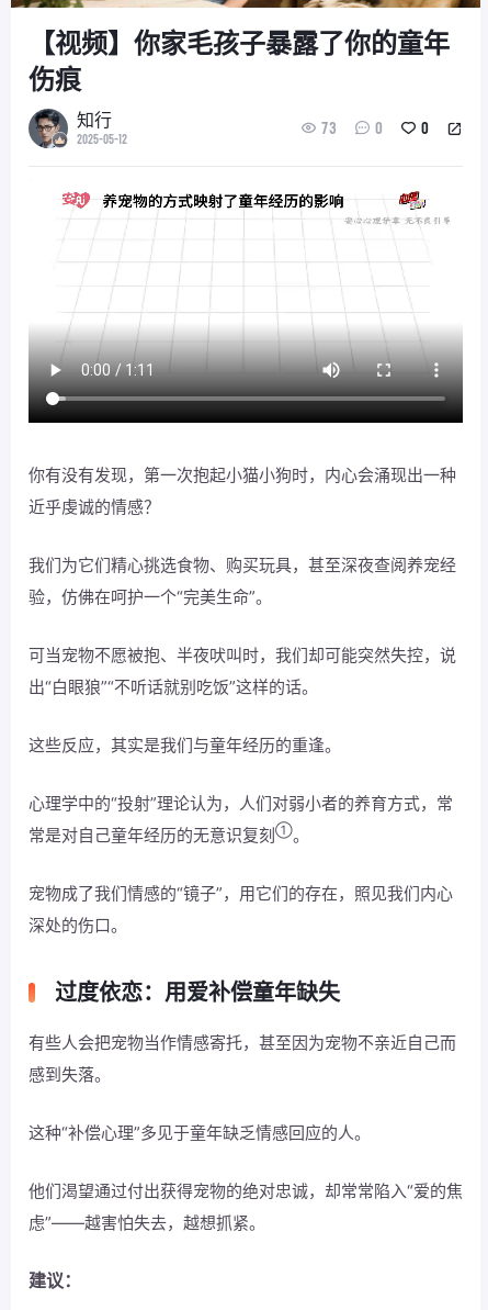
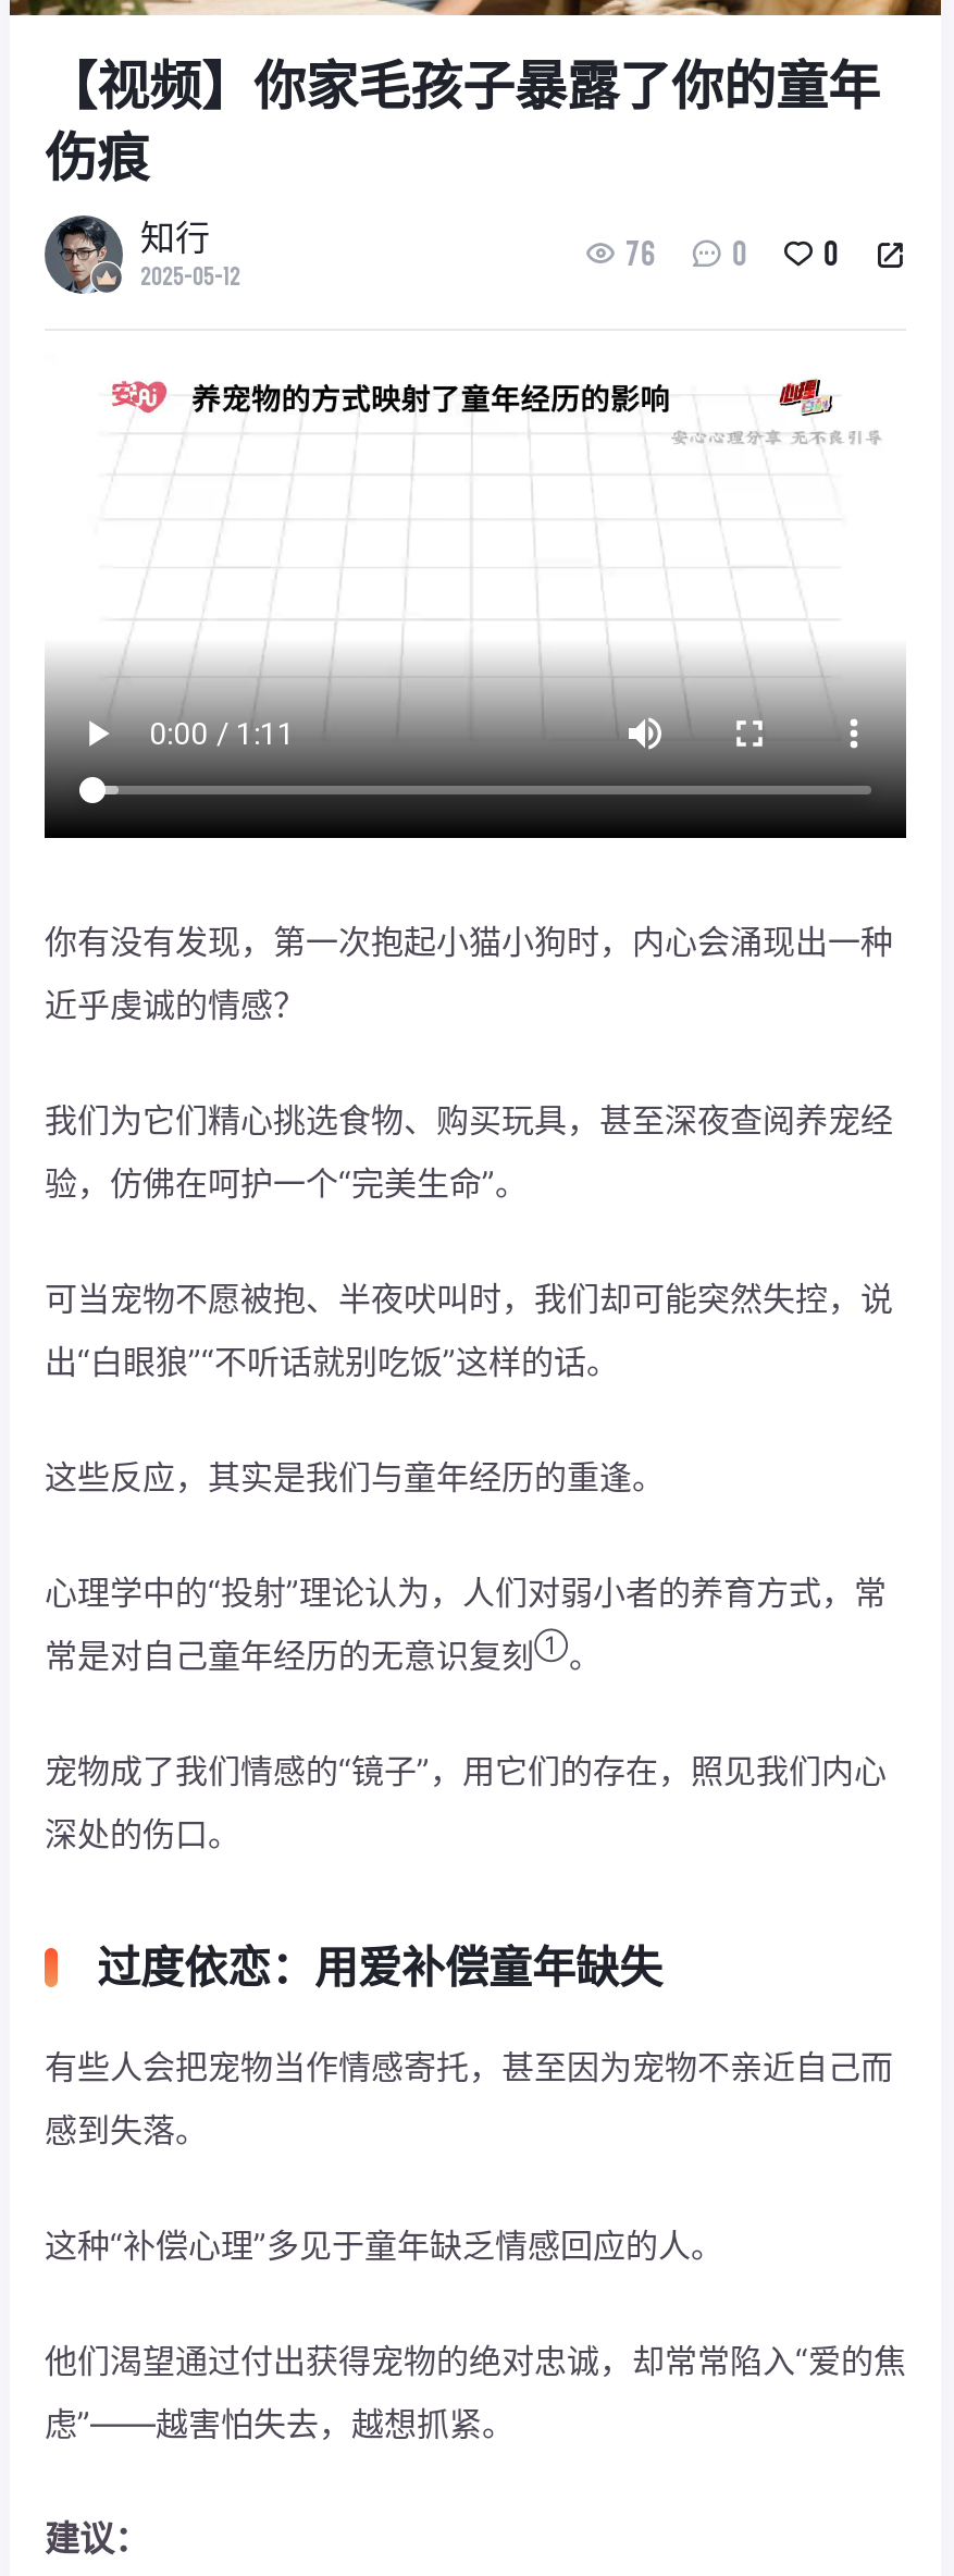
[321,119,337,137] 73 -> [625,236,656,273] 76

